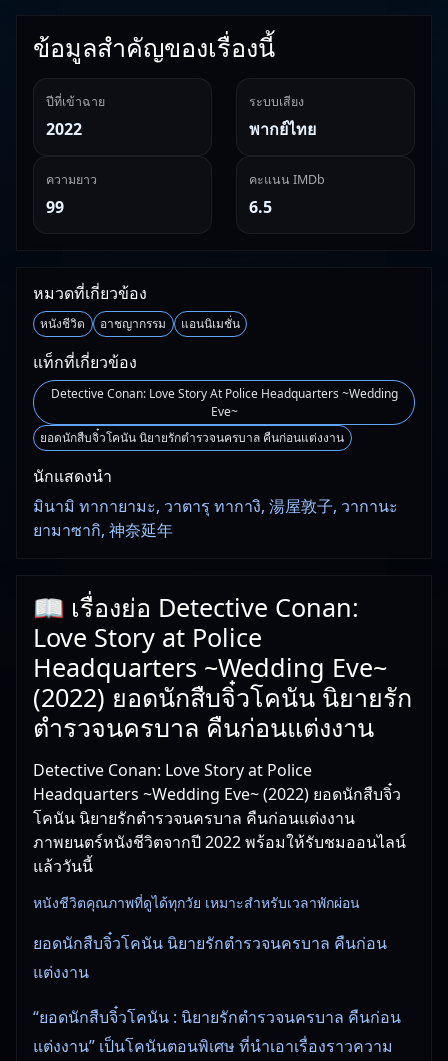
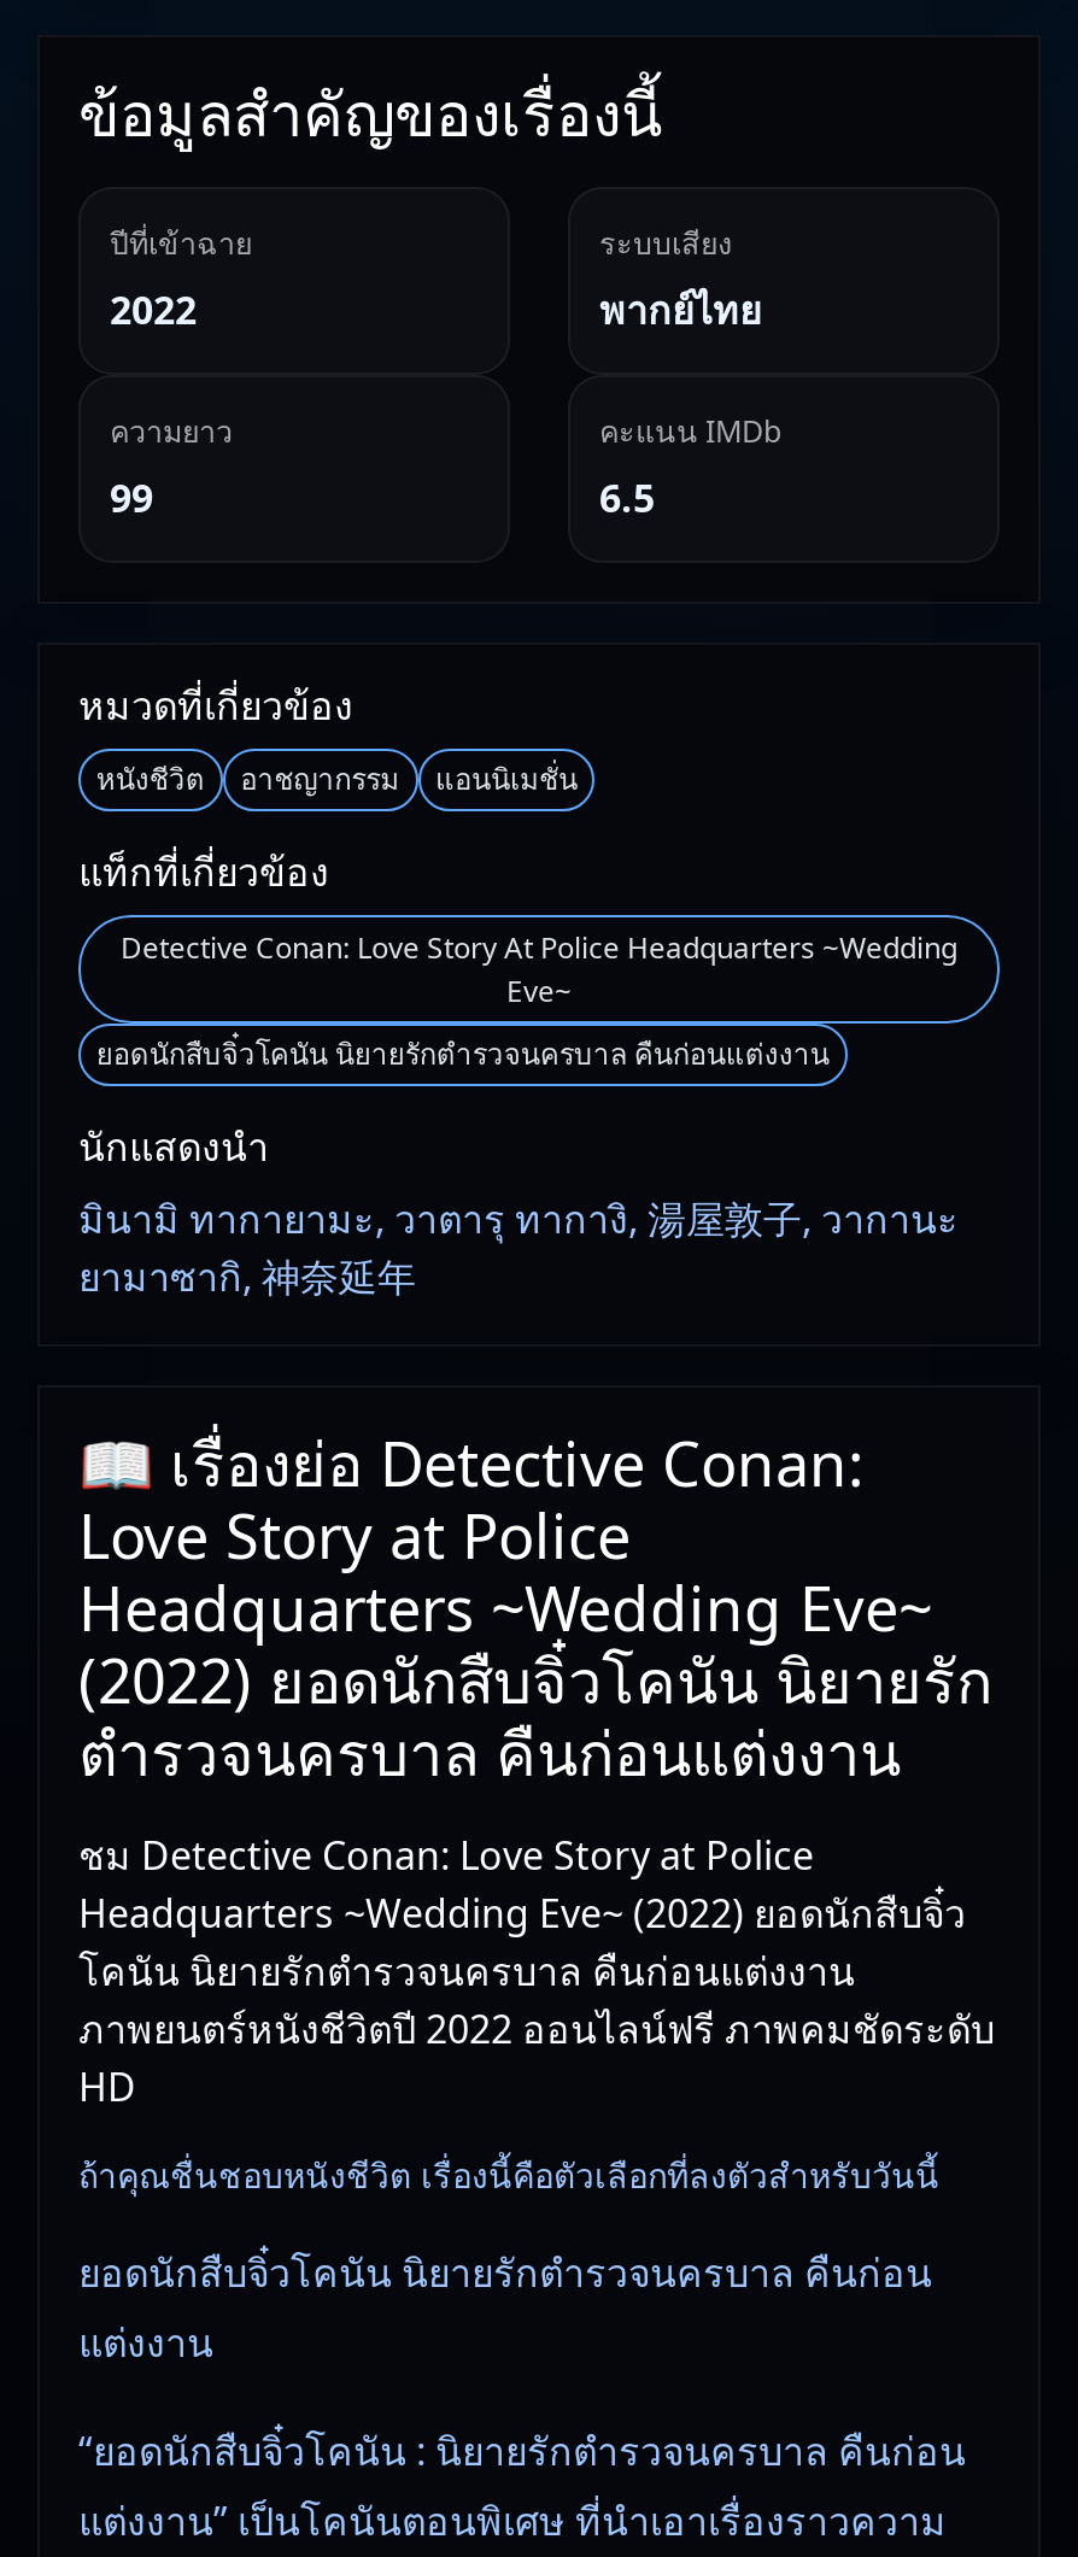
[33,759,312,781] Detective Conan: Love Story at Police -> [78,1829,814,1882] ชม Detective Conan: Love Story at Police
[33,831,406,877] ภาพยนตร์หนังชีวิตจากปี 2022 พร้อมให้รับชมออนไลน์ | แล้ววันนี้ -> [78,2003,995,2114] ภาพยนตร์หนังชีวิตปี 2022 ออนไลน์ฟรี ภาพคมชัดระดับ | HD
[33,893,360,912] หนังชีวิตคุณภาพที่ดูได้ทุกวัย เหมาะสำหรับเวลาพักผ่อน -> [78,2152,939,2198] ถ้าคุณชื่นชอบหนังชีวิต เรื่องนี้คือตัวเลือกที่ลงตัวสำหรับวันนี้

